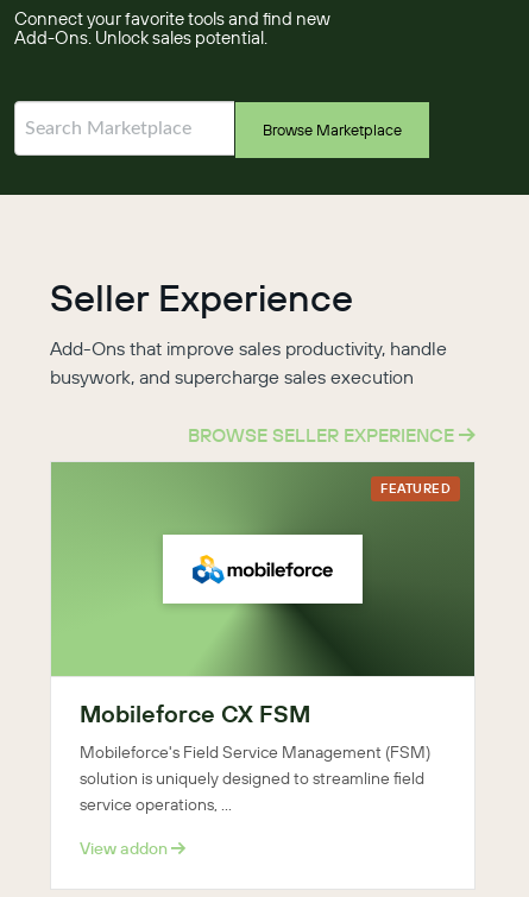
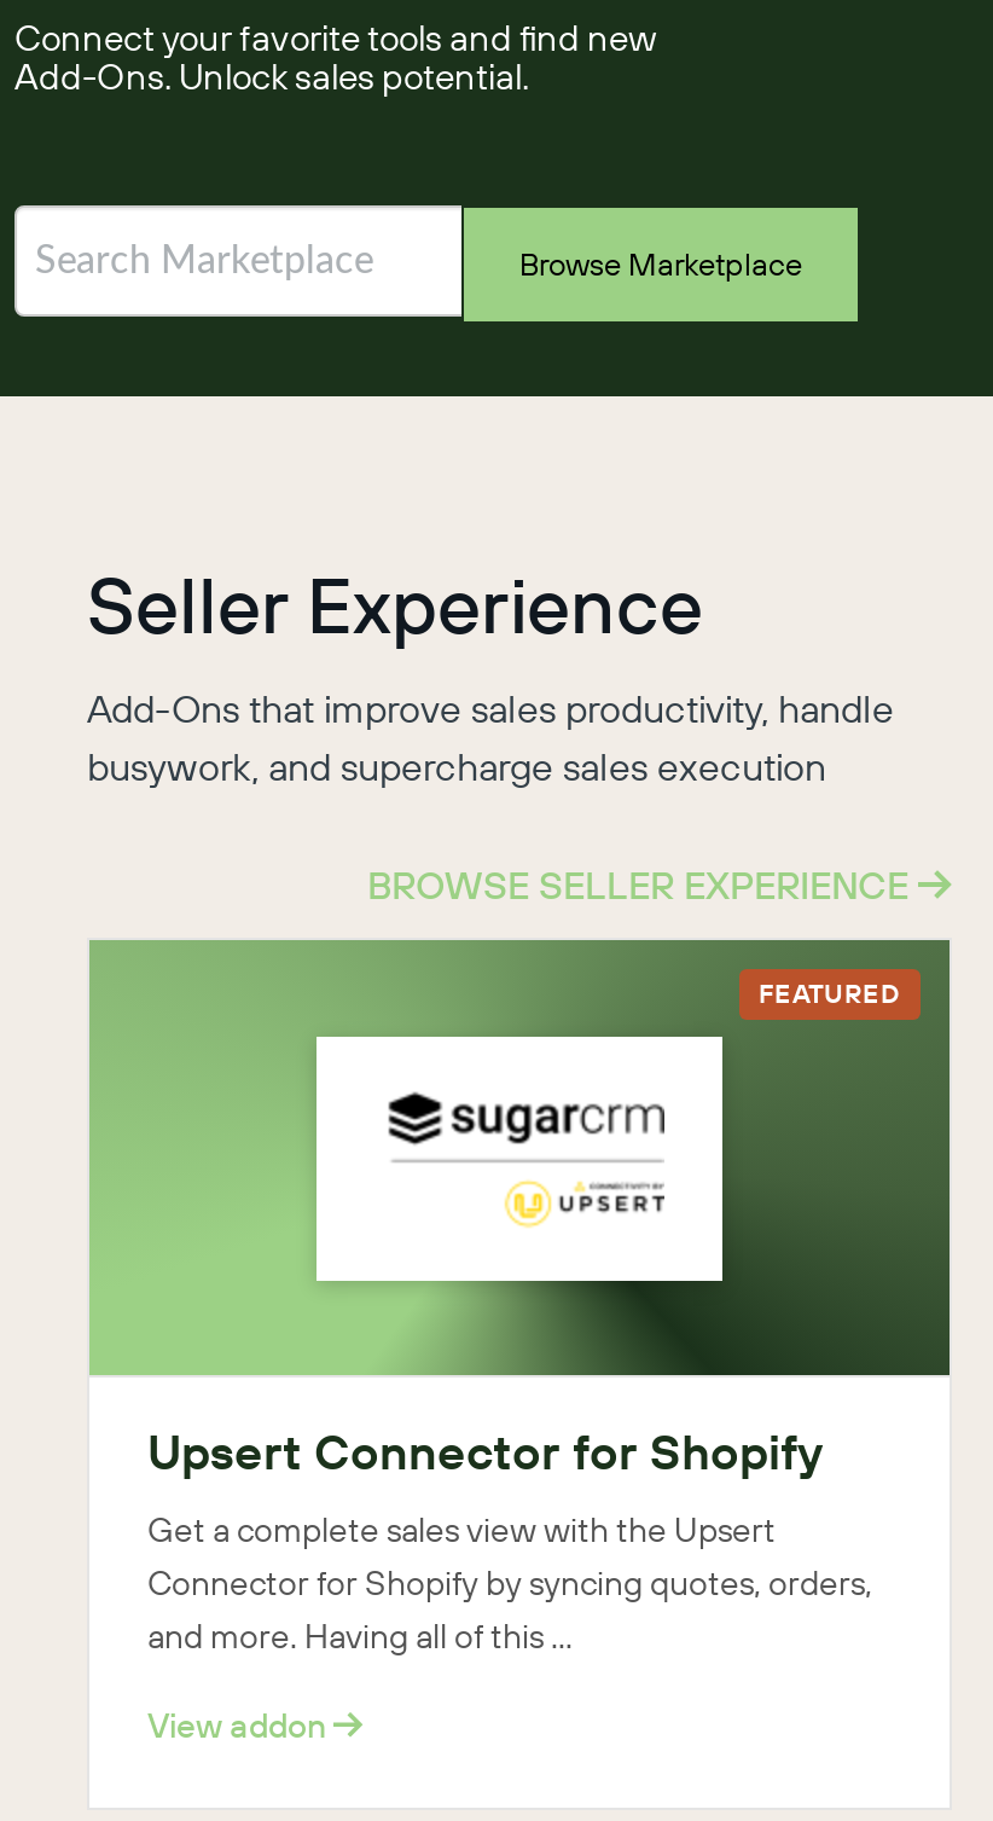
[163,510,363,630] [image] -> [314,1034,725,1283] [image]
[80,699,430,815] Mobileforce CX FSM | Mobileforce's Field Service Management (FSM) | solution is uniquely designed to streamline field | service operations, ... -> [147,1421,872,1658] Upsert Connector for Shopify | Get a complete sales view with the Upsert | Connector for Shopify by syncing quotes, orders, | and more. Having all of this ...

